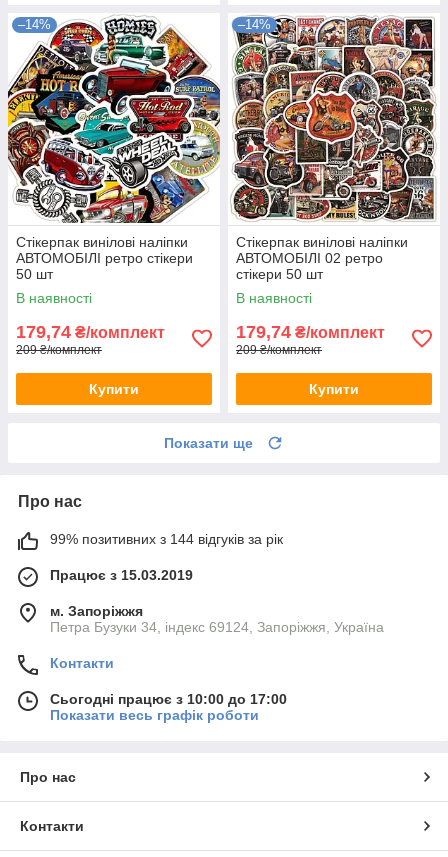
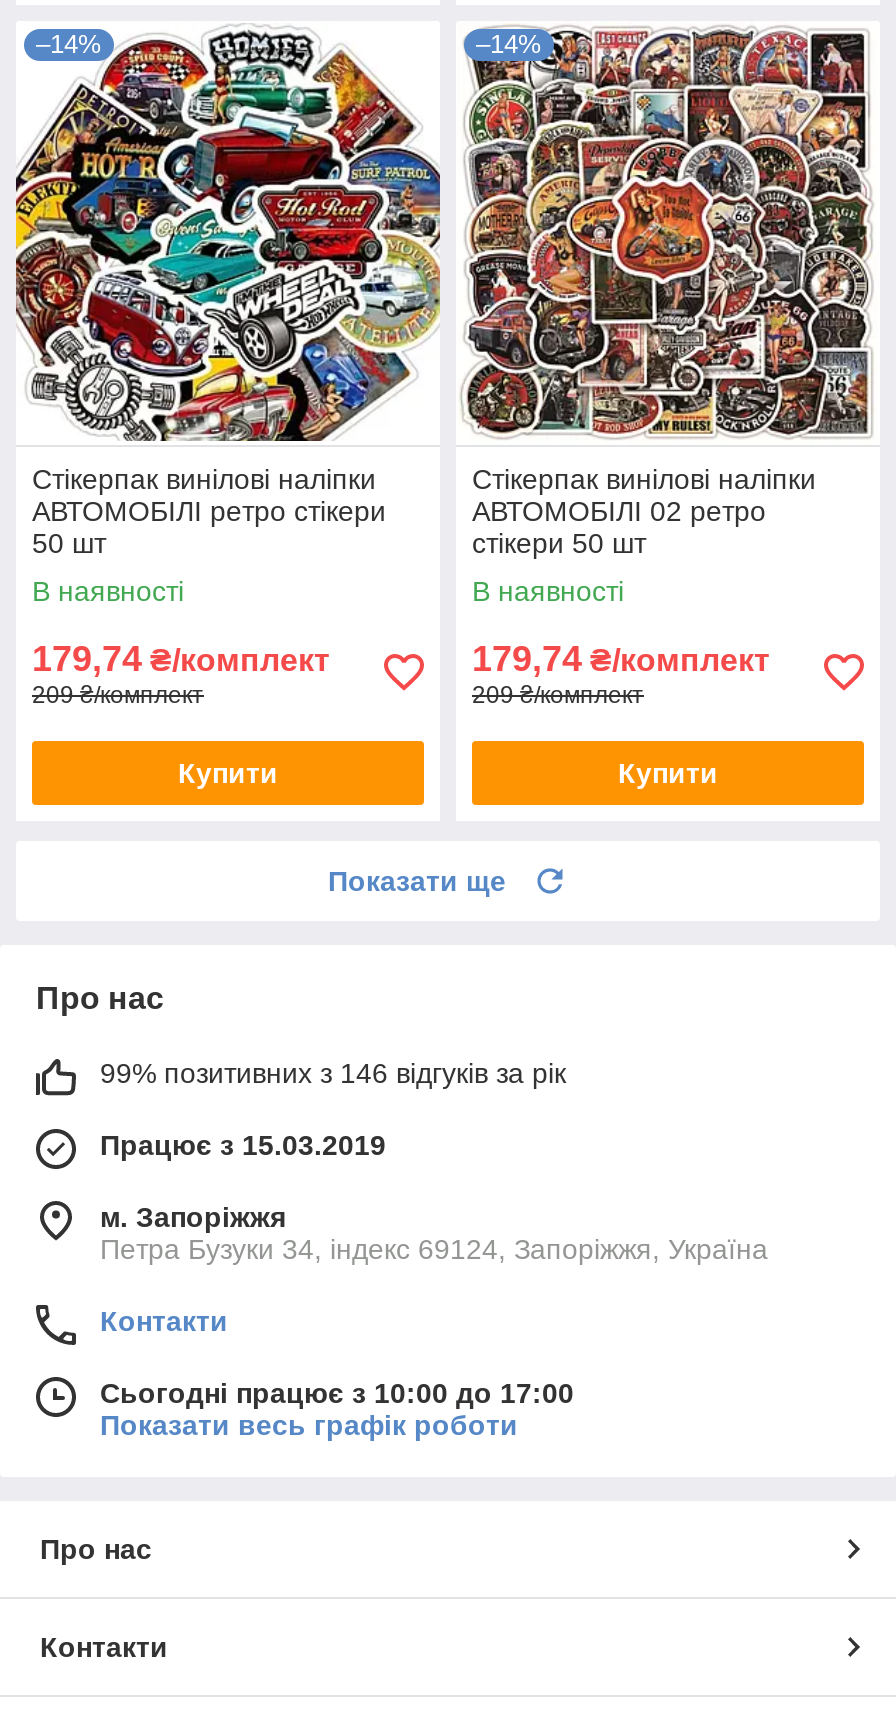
[50,530,283,546] 99% позитивних з 144 відгуків за рік -> [100,1056,566,1088] 99% позитивних з 146 відгуків за рік

